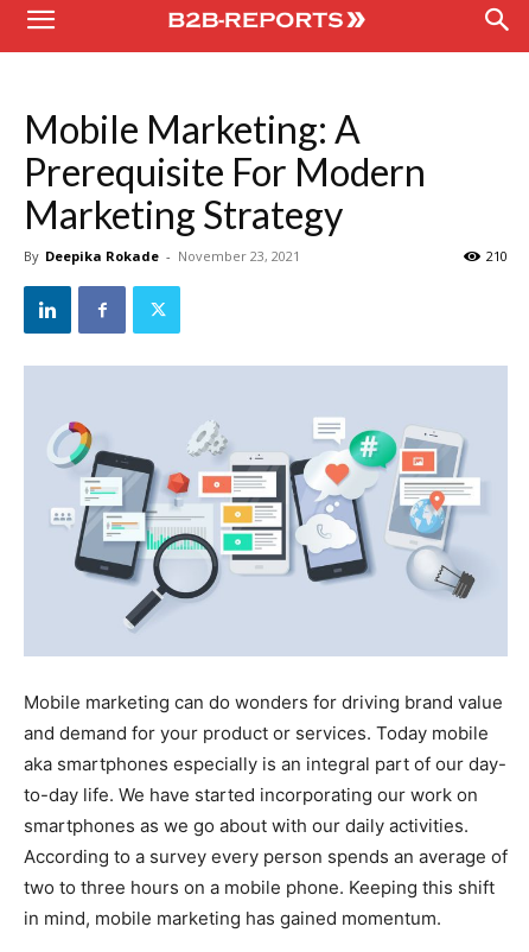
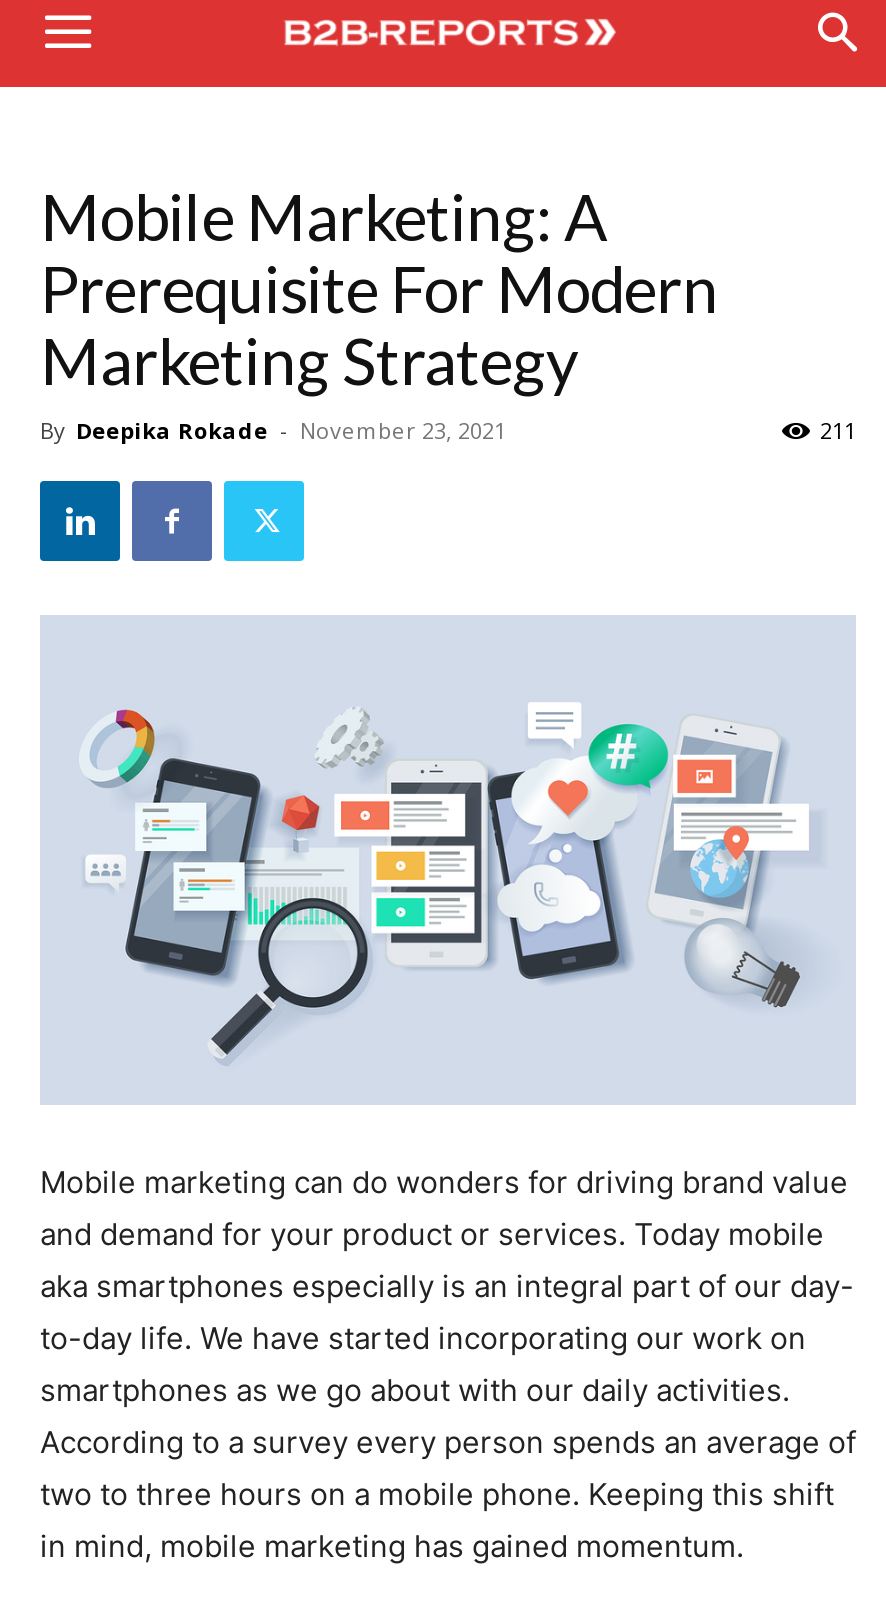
[486,247,508,265] 210 -> [820,415,856,445] 211

